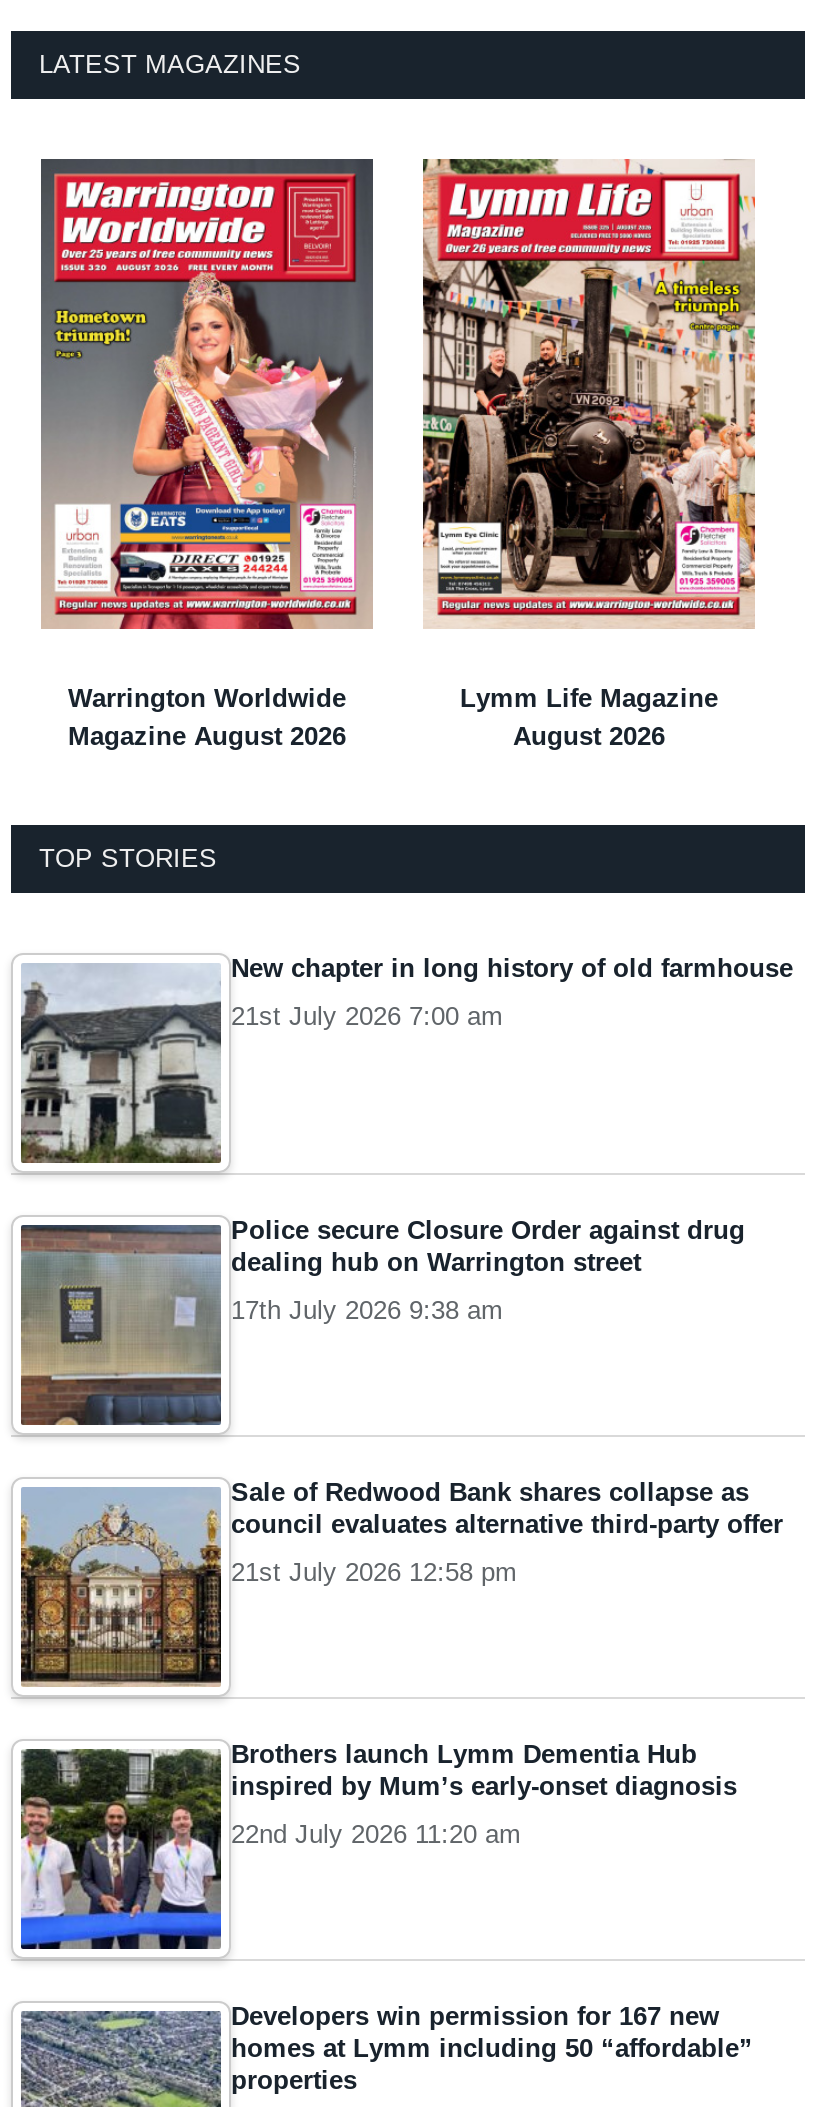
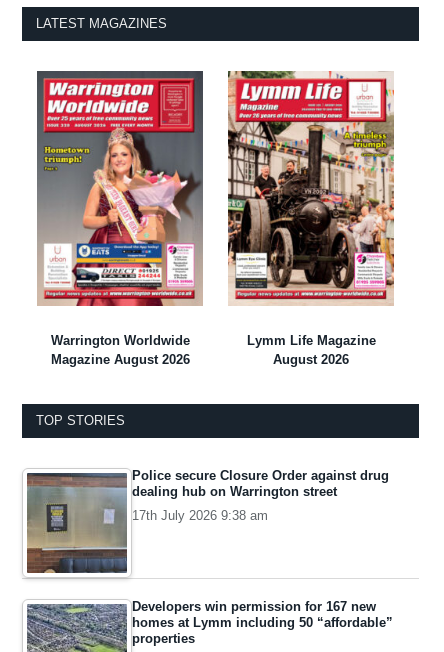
[21,952,793,1165] [image] | New chapter in long history of old farmhouse | 21st July 2026 7:00 am -> none
[19,1476,783,1701] [image] | Sale of Redwood Bank shares collapse as | council evaluates alternative third-party offer | 21st July 2026 12:58 pm -> none
[19,1738,737,1951] [image] | Brothers launch Lymm Dementia Hub | inspired by Mum’s early-onset diagnosis | 22nd July 2026 11:20 am -> none

